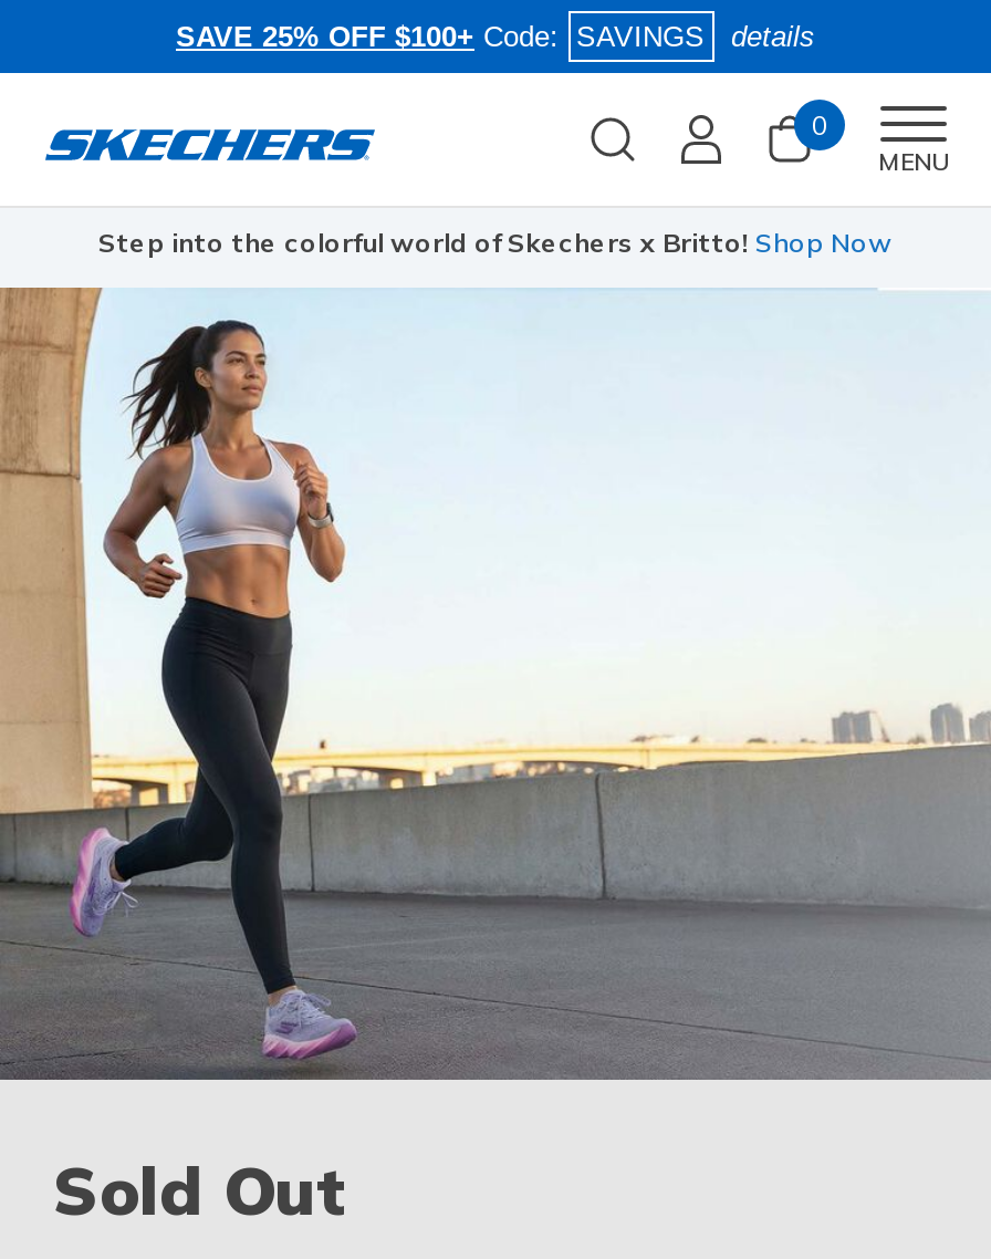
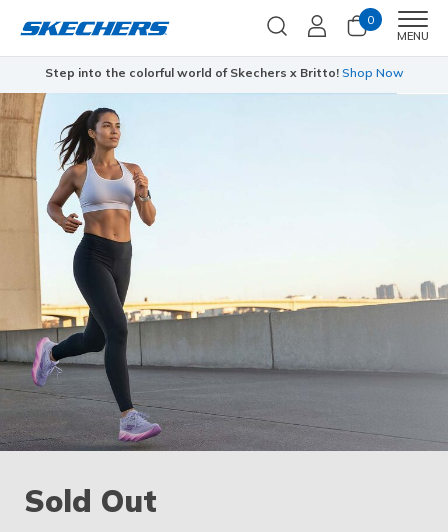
[176,20,815,53] SAVE 25% OFF $100+ Code: SAVINGS | details -> none

